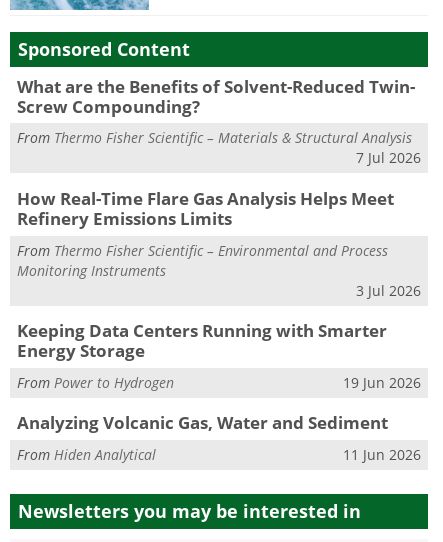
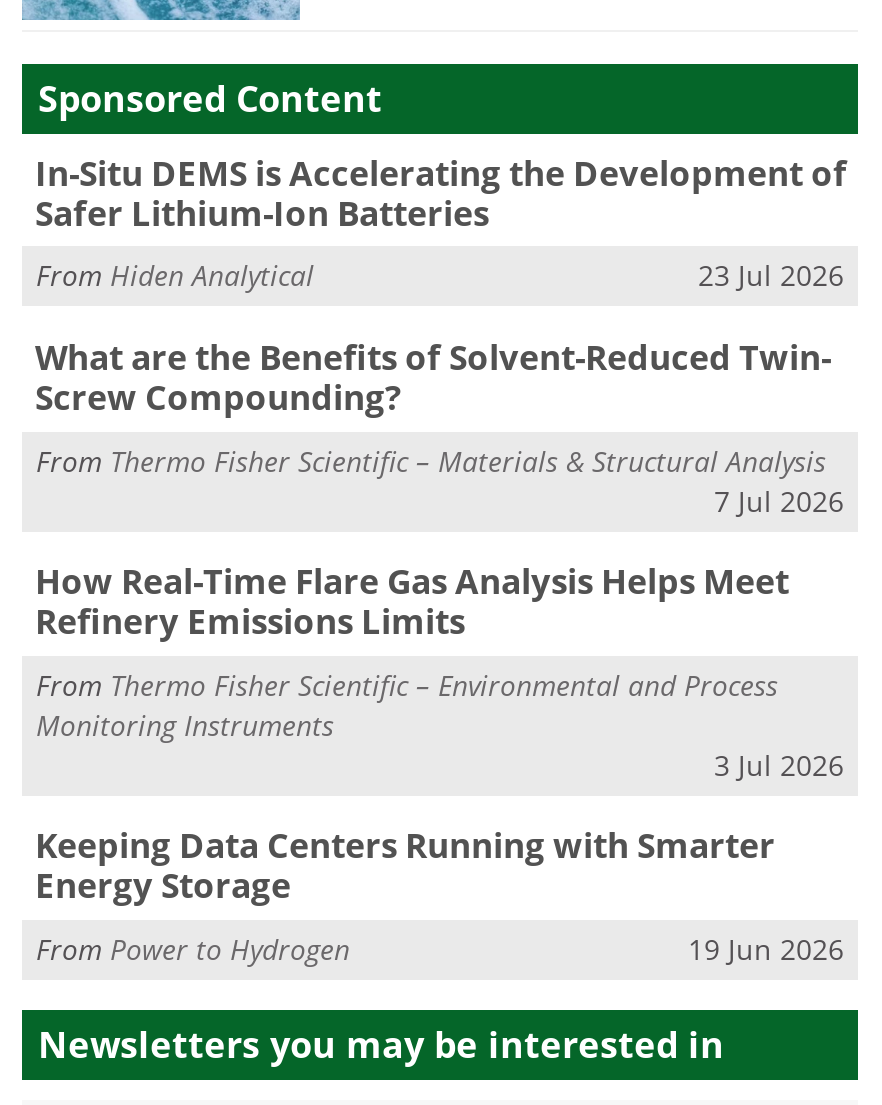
none -> [35,150,847,295] In-Situ DEMS is Accelerating the Development of | Safer Lithium-Ion Batteries | 23 Jul 2026
moved [16,75,421,392] -> [35,334,844,967]: What are the Benefits of Solvent-Reduced Twin- | Screw Compounding? | From Thermo Fisher Scientific – Materials & Structural Analysis | ... | From Power to Hydrogen | 19 Jun 2026
[16,411,421,464] Analyzing Volcanic Gas, Water and Sediment | 11 Jun 2026 -> none
moved [17,445,156,464] -> [36,257,314,295]: From Hiden Analytical

